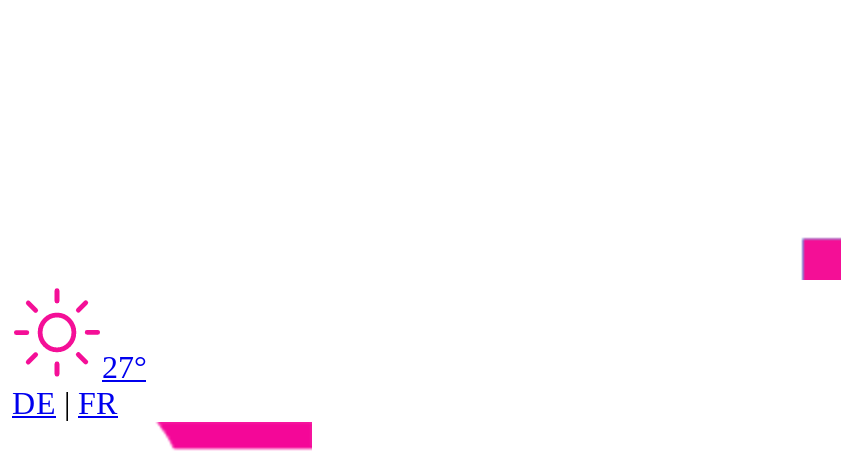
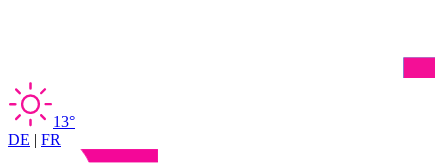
[102,350,146,384] 27° -> [53,113,75,130] 13°

